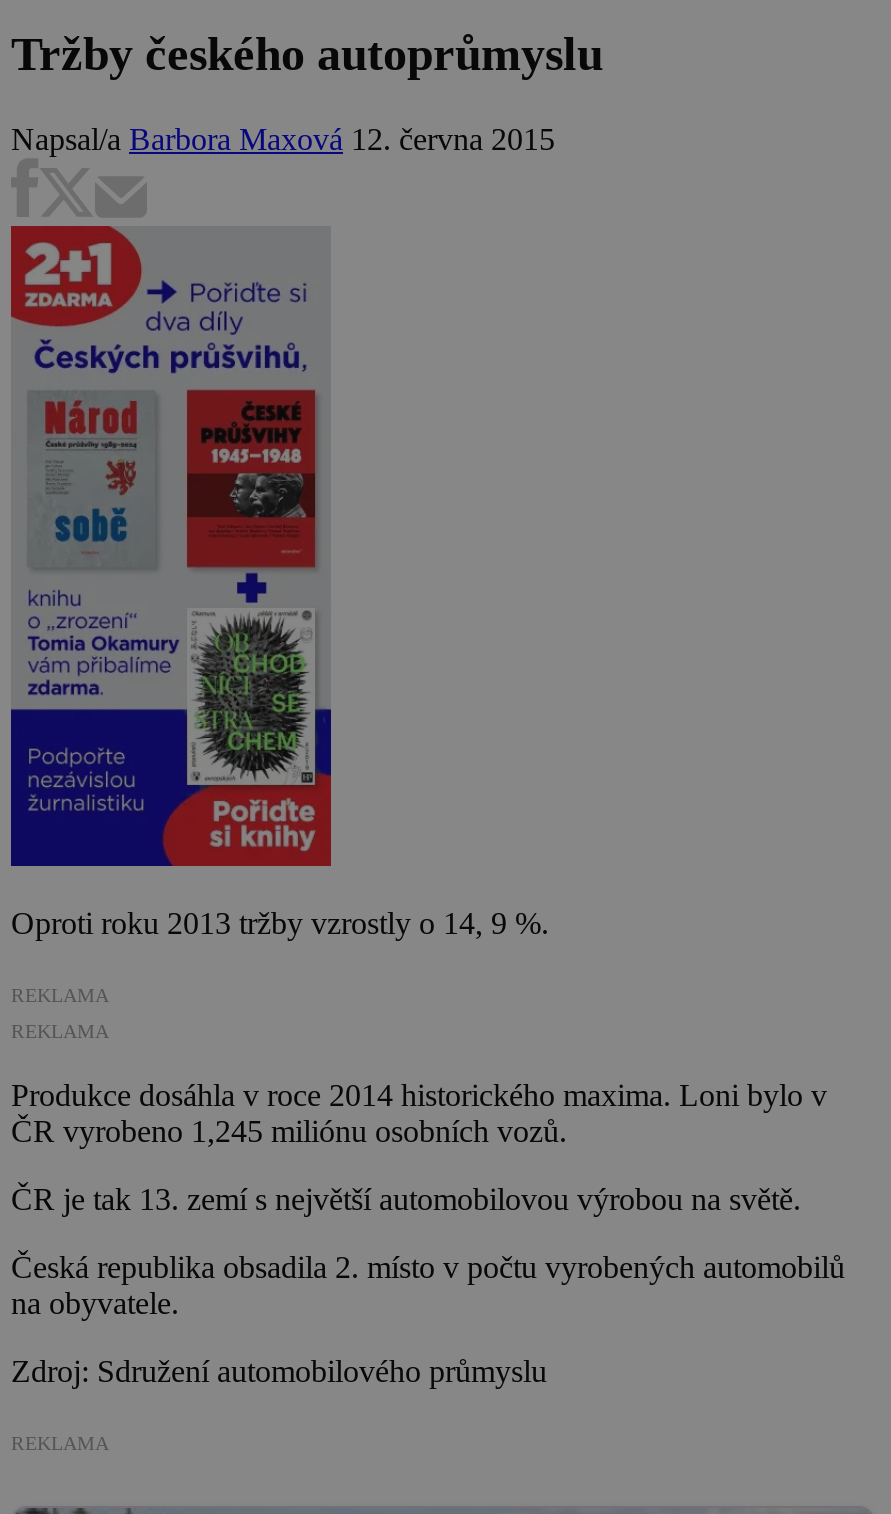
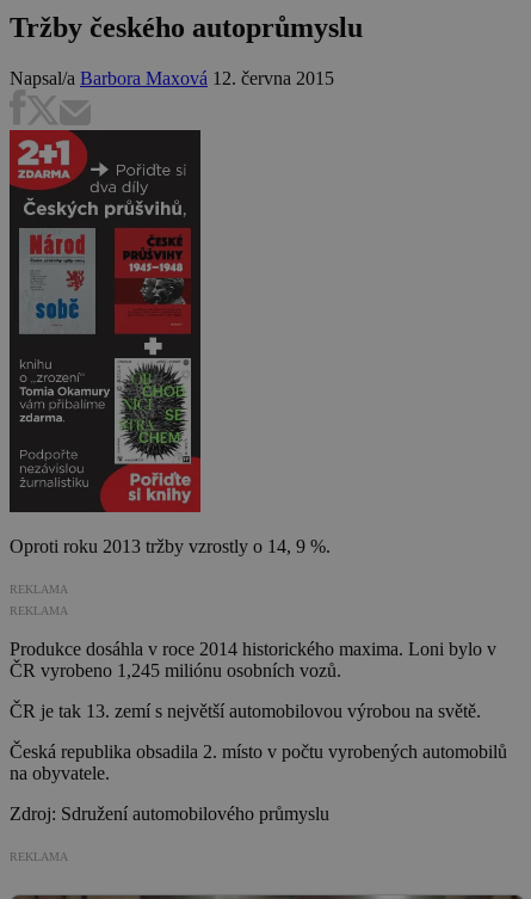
[9,226,333,868] [image] -> [8,129,202,513] [image]

